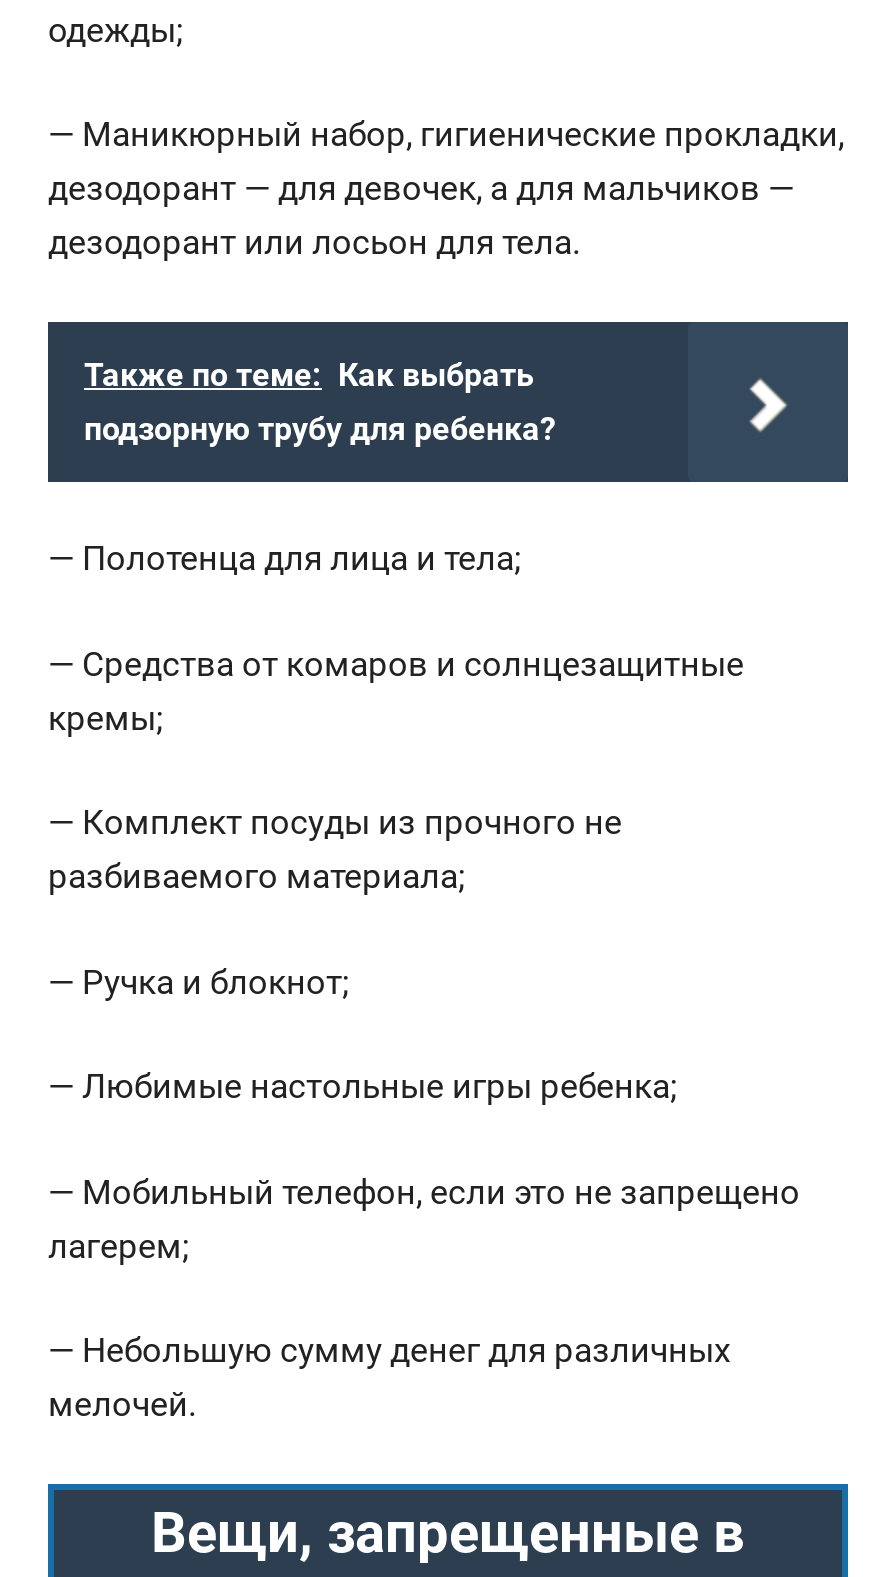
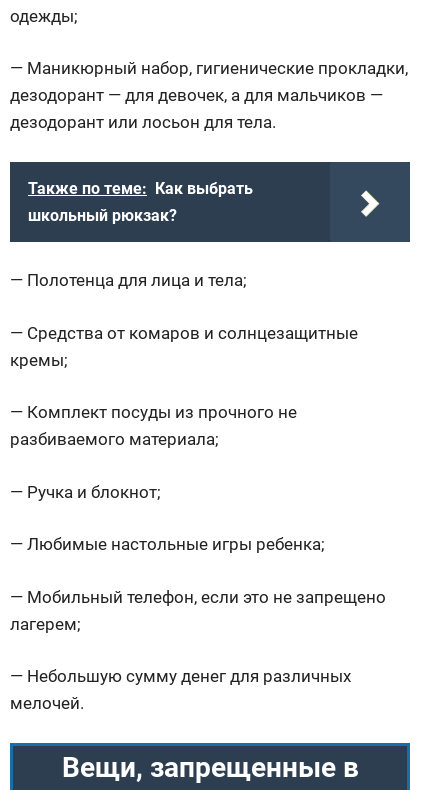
[84,409,556,447] подзорную трубу для ребенка? -> [28,205,177,224] школьный рюкзак?

